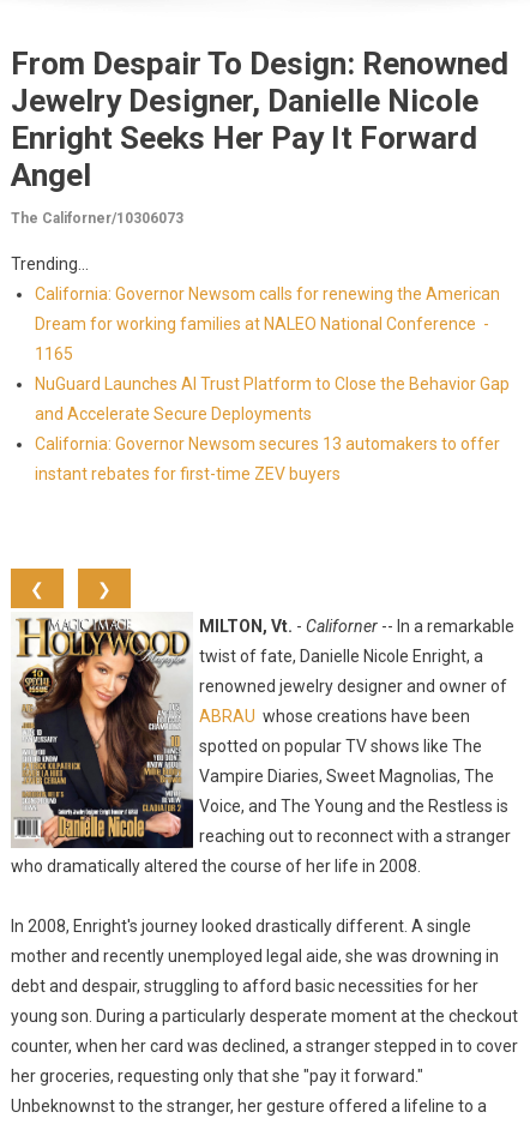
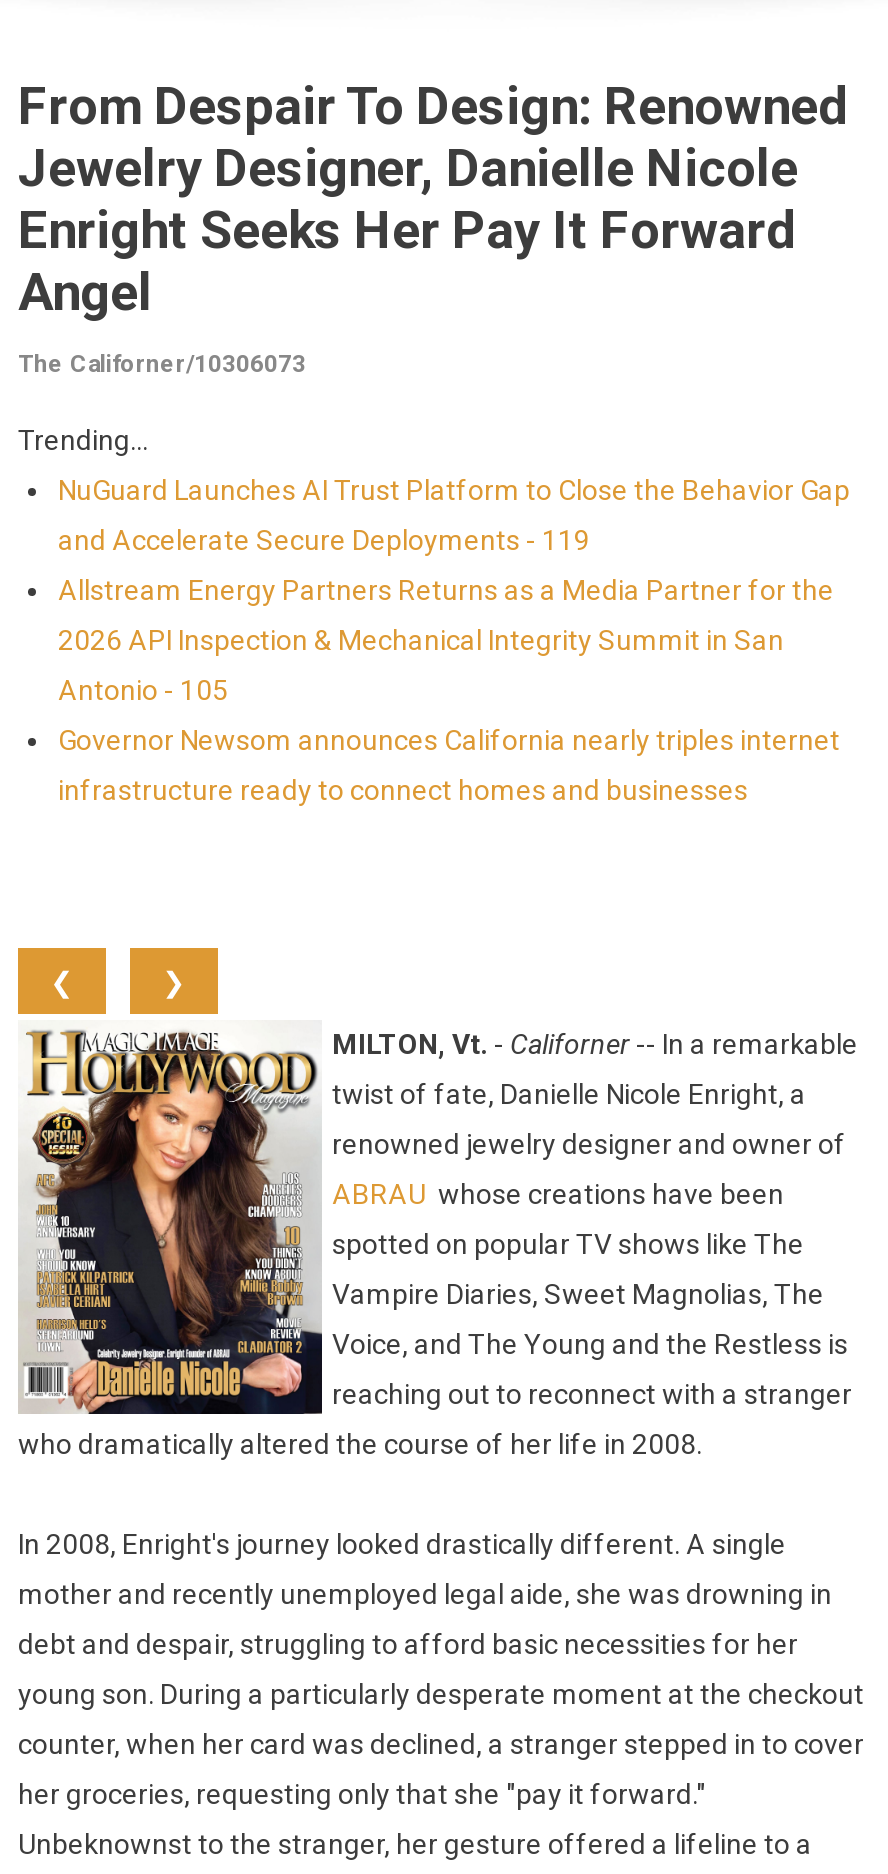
[35,284,500,363] California: Governor Newsom calls for renewing the American | Dream for working families at NALEO National Conference - | 1165 -> none
moved [35,374,510,393] -> [58,474,850,506]: NuGuard Launches AI Trust Platform to Close the Behavior Gap
[35,404,500,483] and Accelerate Secure Deployments | California: Governor Newsom secures 13 automakers to offer | instant rebates for first-time ZEV buyers -> [58,524,840,806] and Accelerate Secure Deployments - 119 | Allstream Energy Partners Returns as a Media Partner for the | 2026 API Inspection & Mechanical Integrity Summit in San | Antonio - 105 | Governor Newsom announces California nearly triples internet | infrastructure ready to connect homes and businesses

